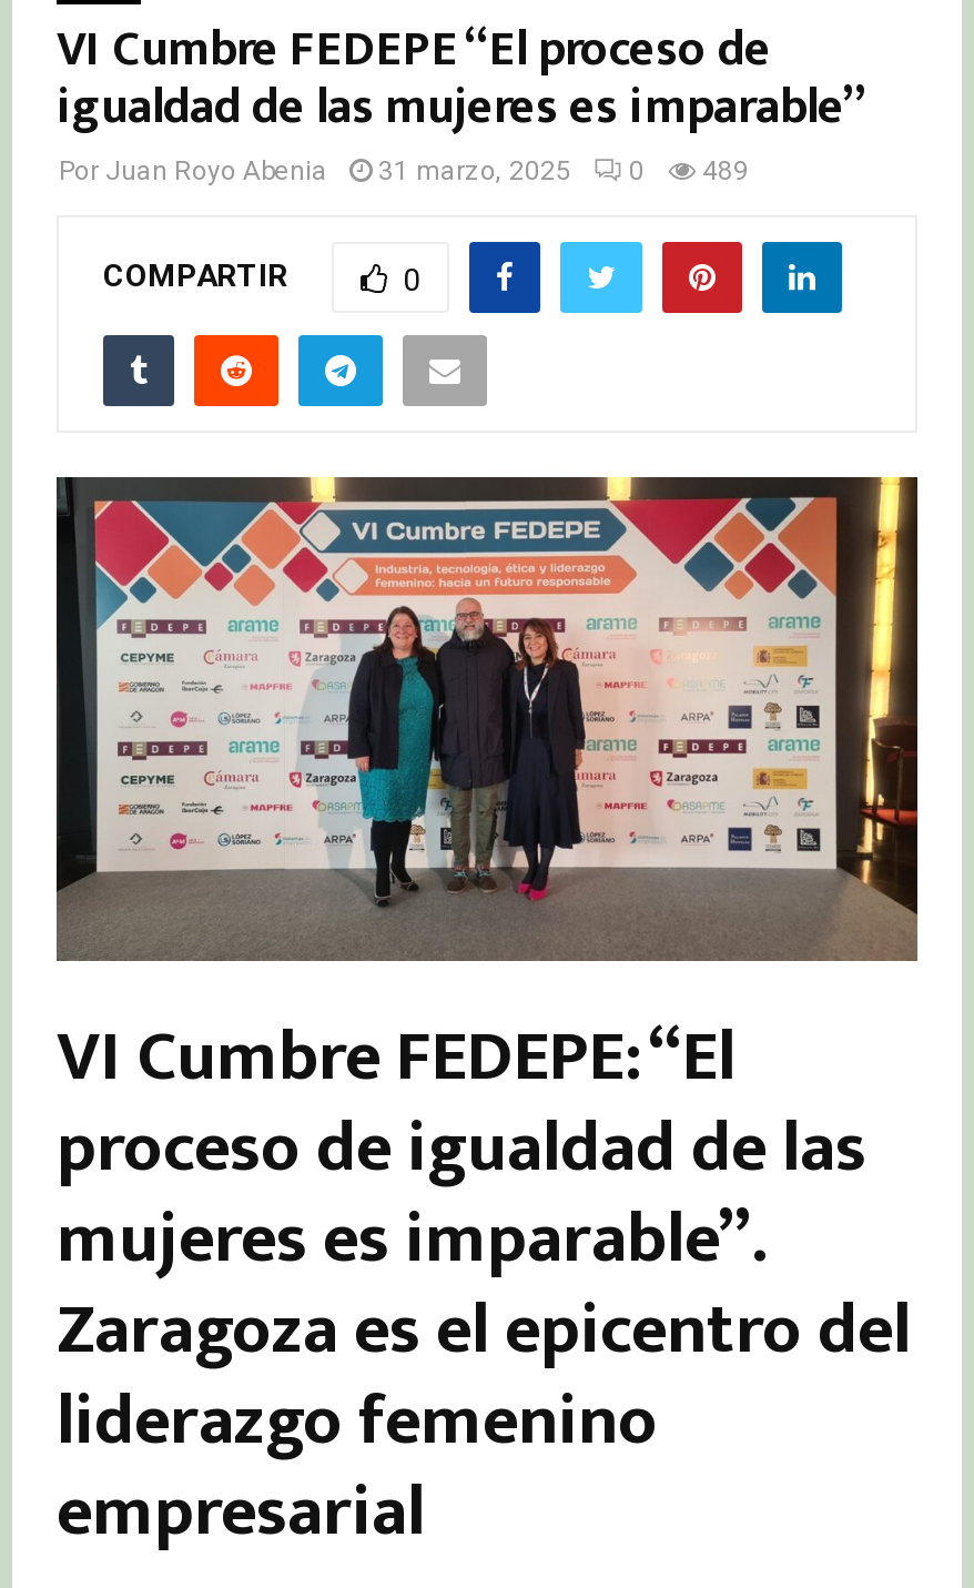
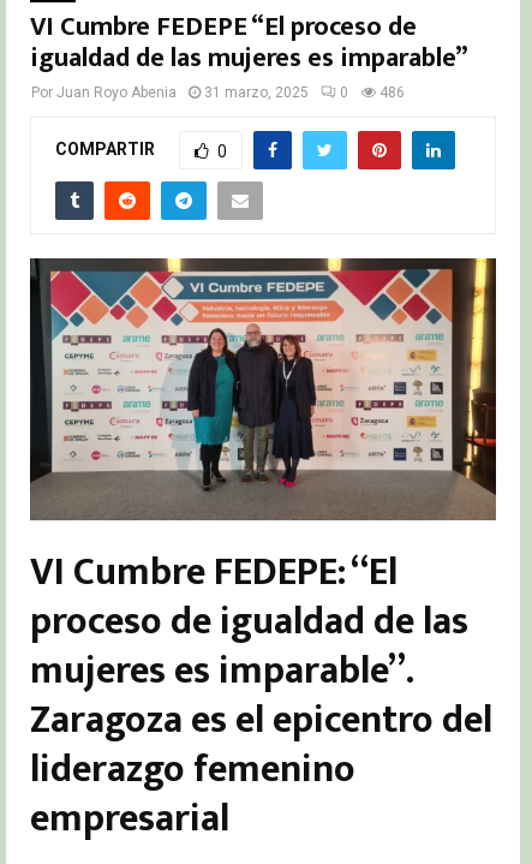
[59,155,749,186] Por Juan Royo Abenia 31 marzo, 2025 0 489 -> [31,84,405,101] Por Juan Royo Abenia 31 marzo, 2025 0 486

